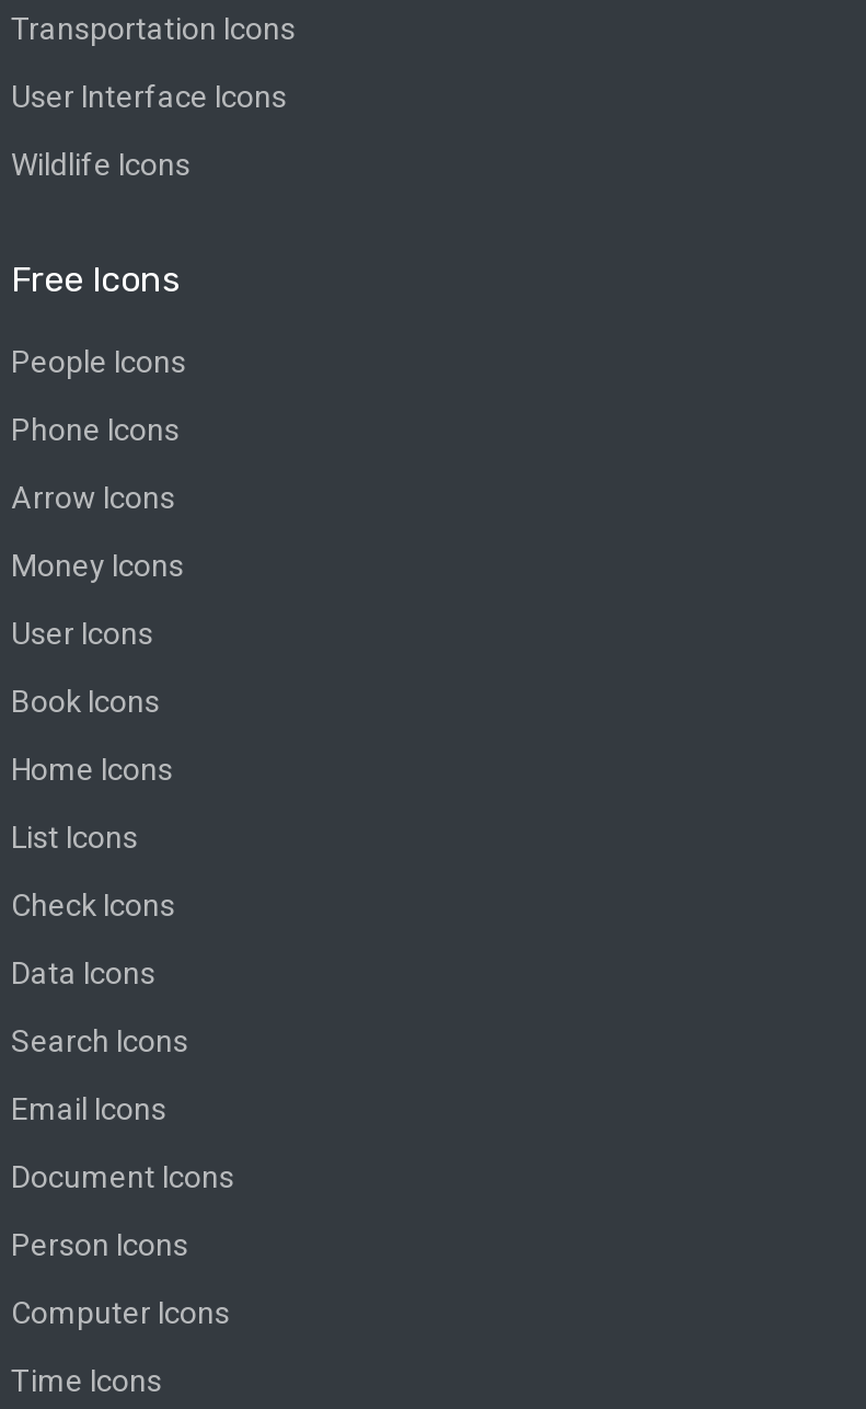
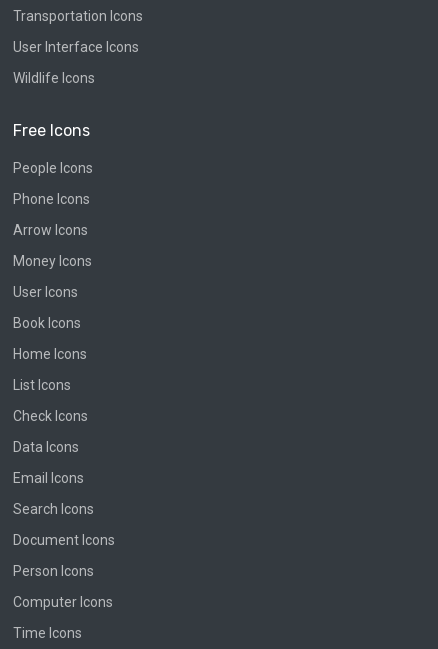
moved [11,1023,188,1058] -> [13,501,94,517]: Search Icons
moved [11,1091,166,1126] -> [13,470,84,486]: Email Icons

